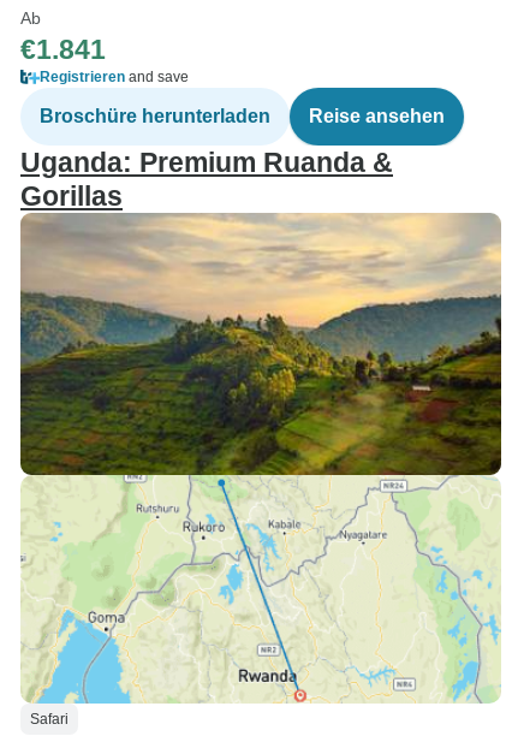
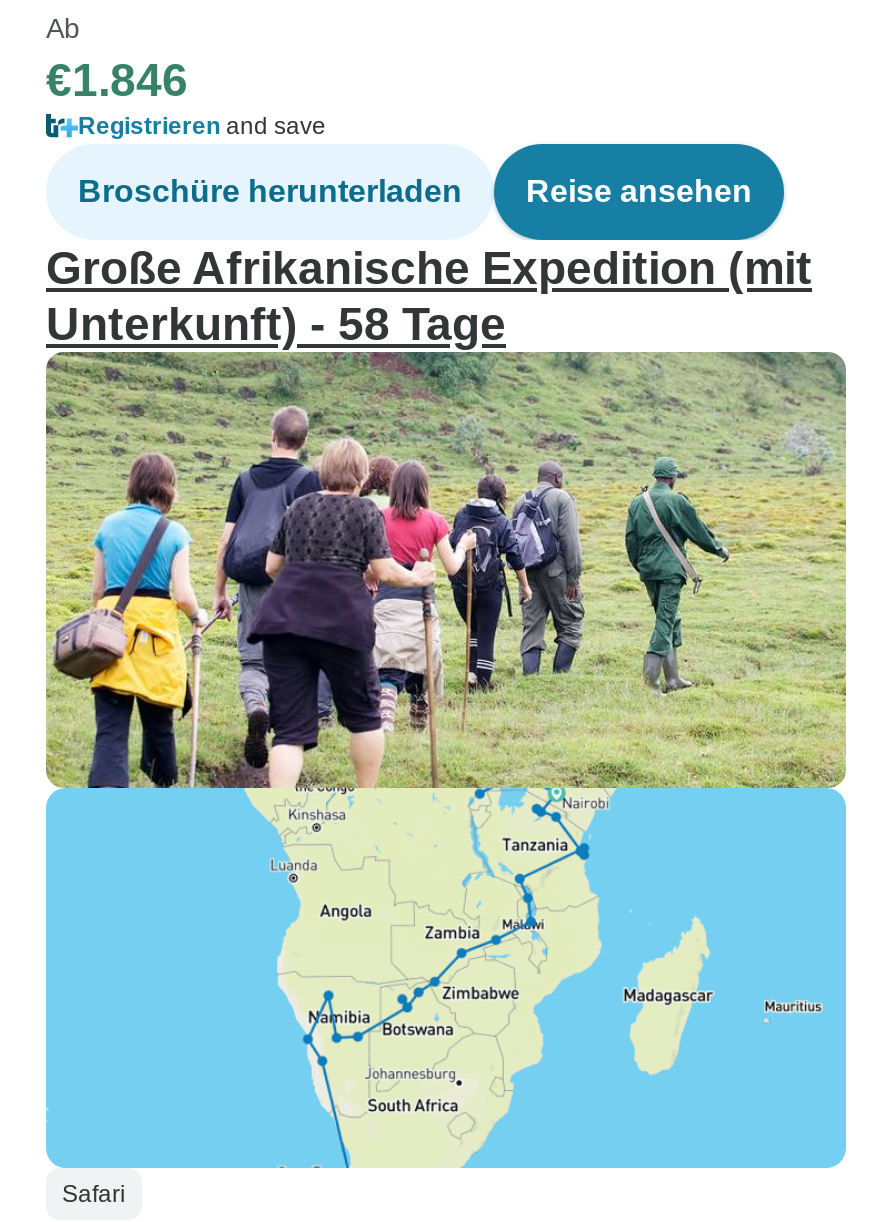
[20,34,106,65] €1.841 -> [46,54,188,106] €1.846
[20,147,393,212] Uganda: Premium Ruanda & | Gorillas -> [46,242,812,350] Große Afrikanische Expedition (mit | Unterkunft) - 58 Tage
[19,213,502,704] [image] -> [44,350,848,1170] [image]

